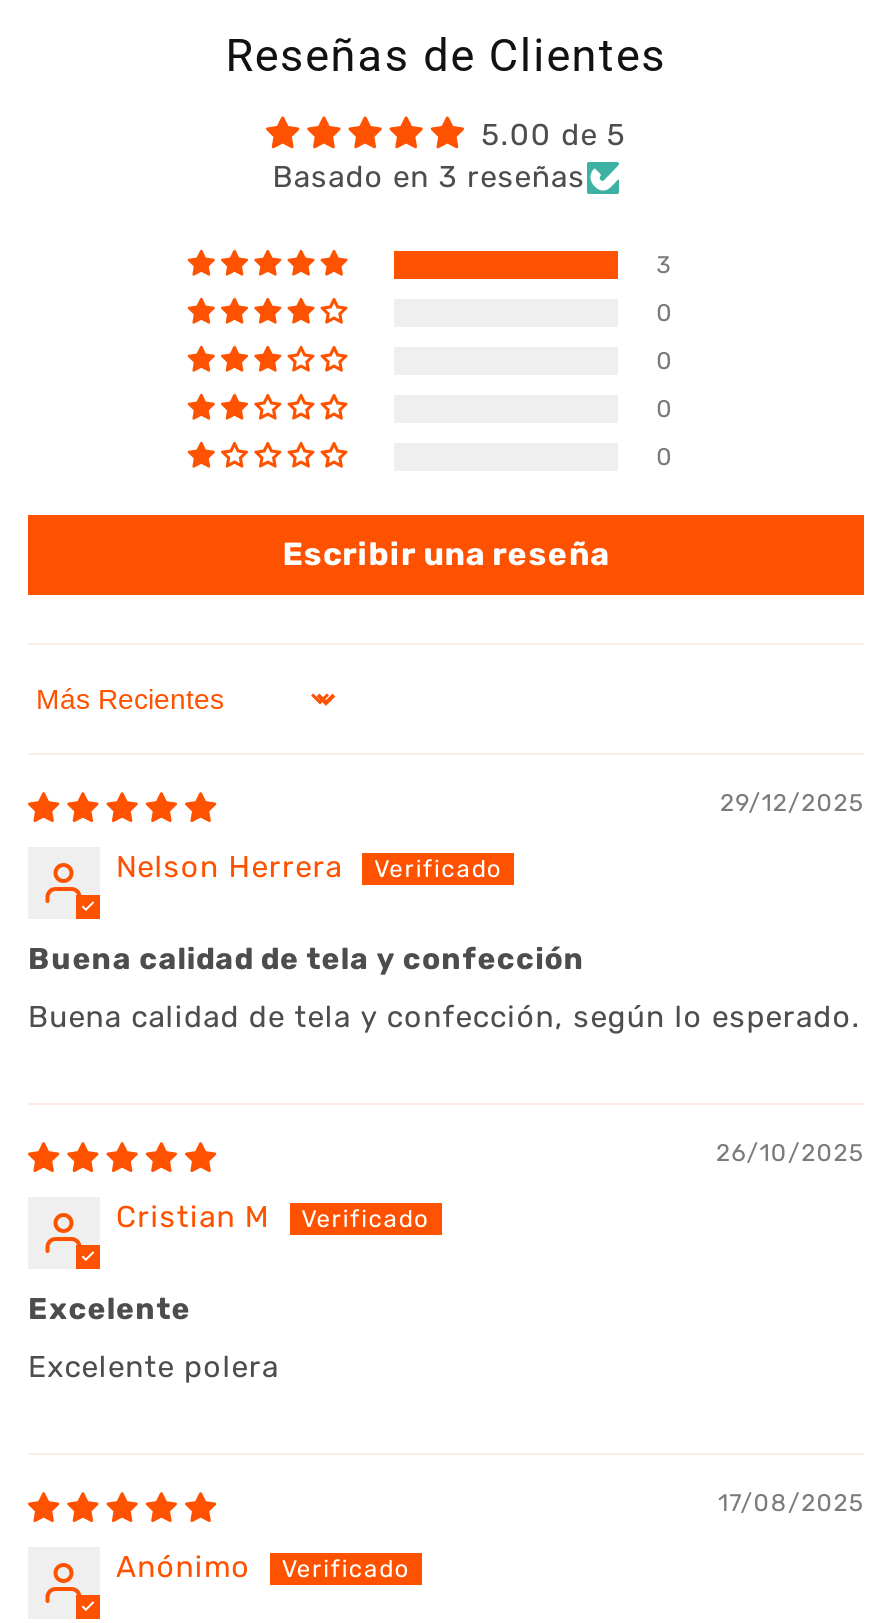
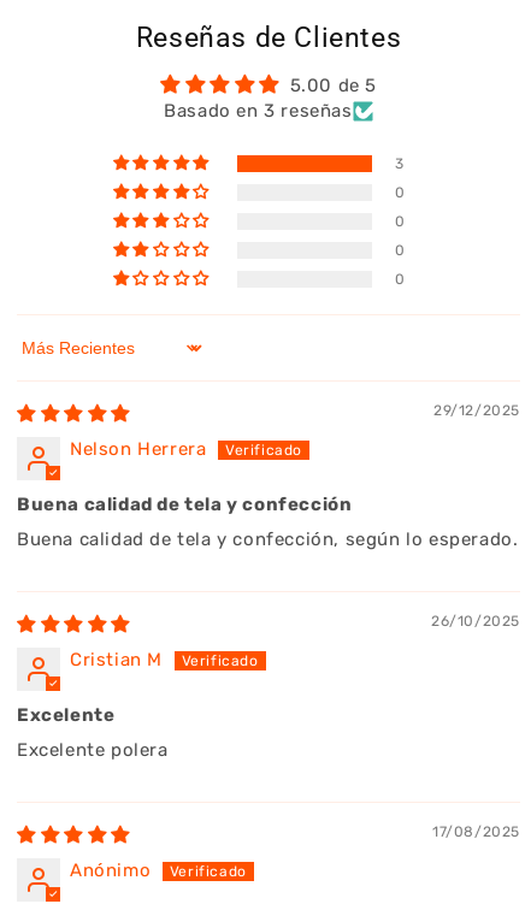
[283,534,609,572] Escribir una reseña -> none

